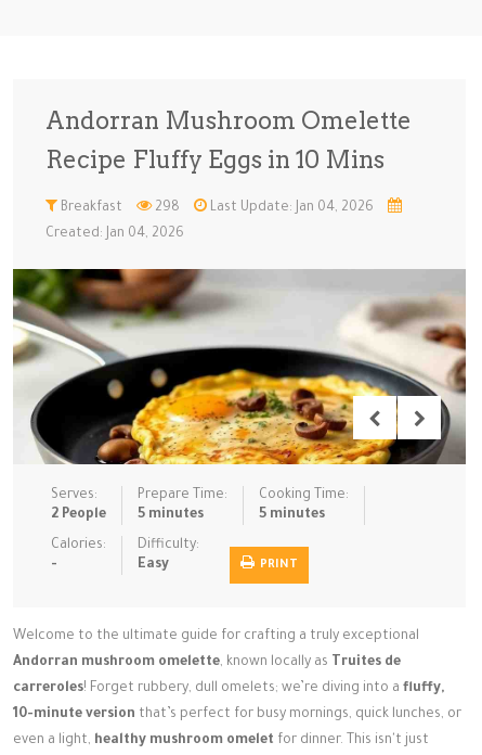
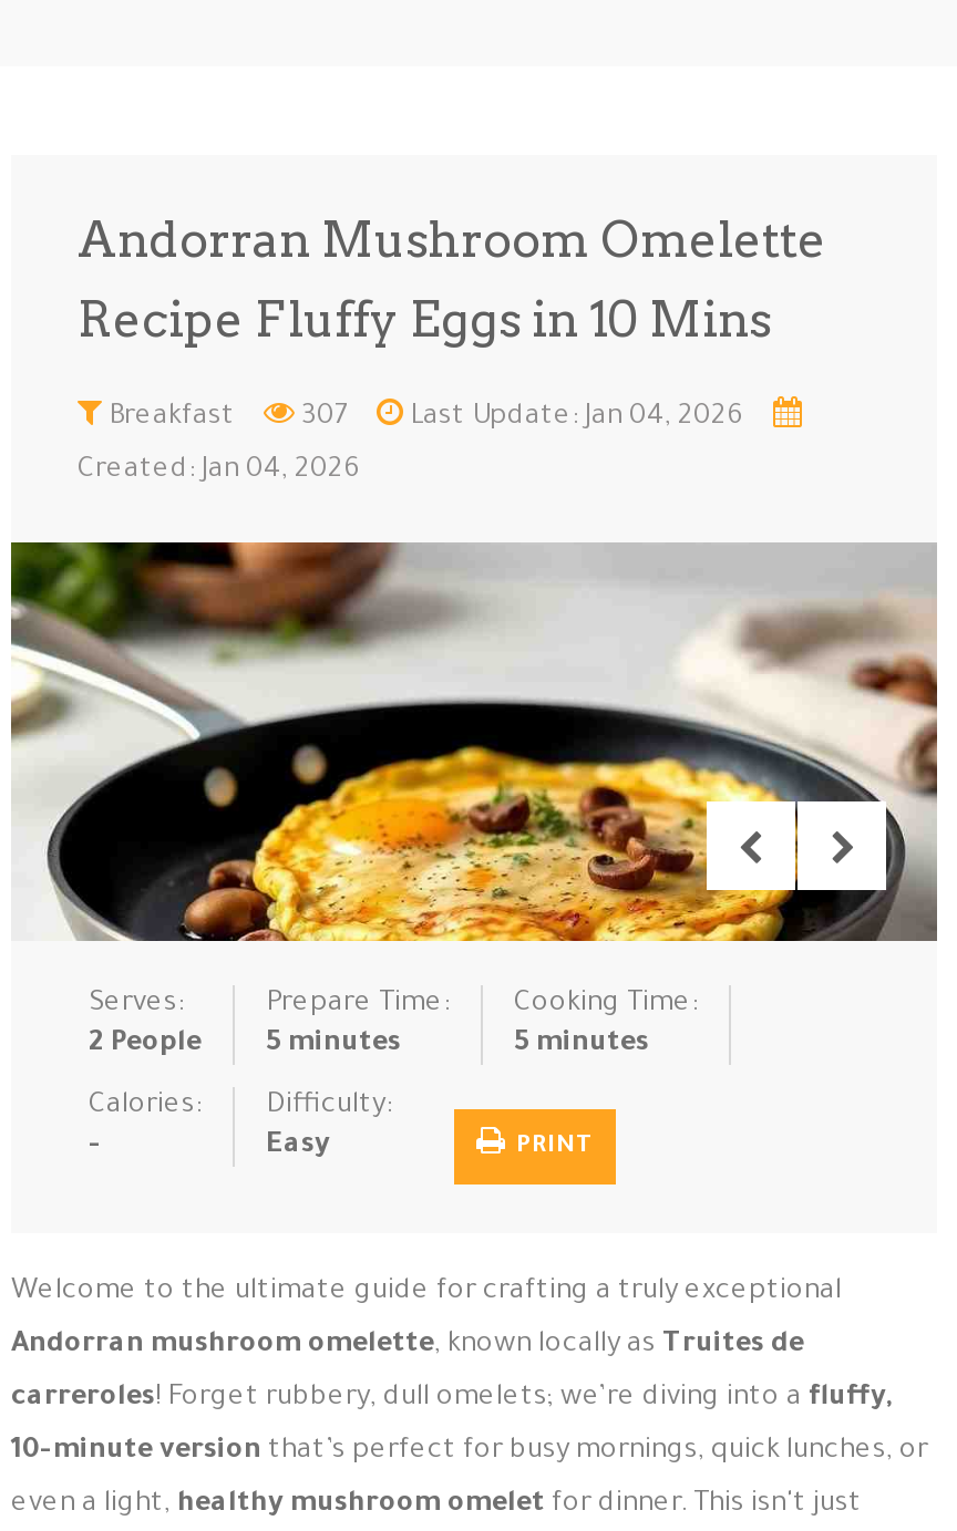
[57,201,377,216] Breakfast 298 Last Update: Jan 04, 2026 -> [102,403,751,434] Breakfast 307 Last Update: Jan 04, 2026

